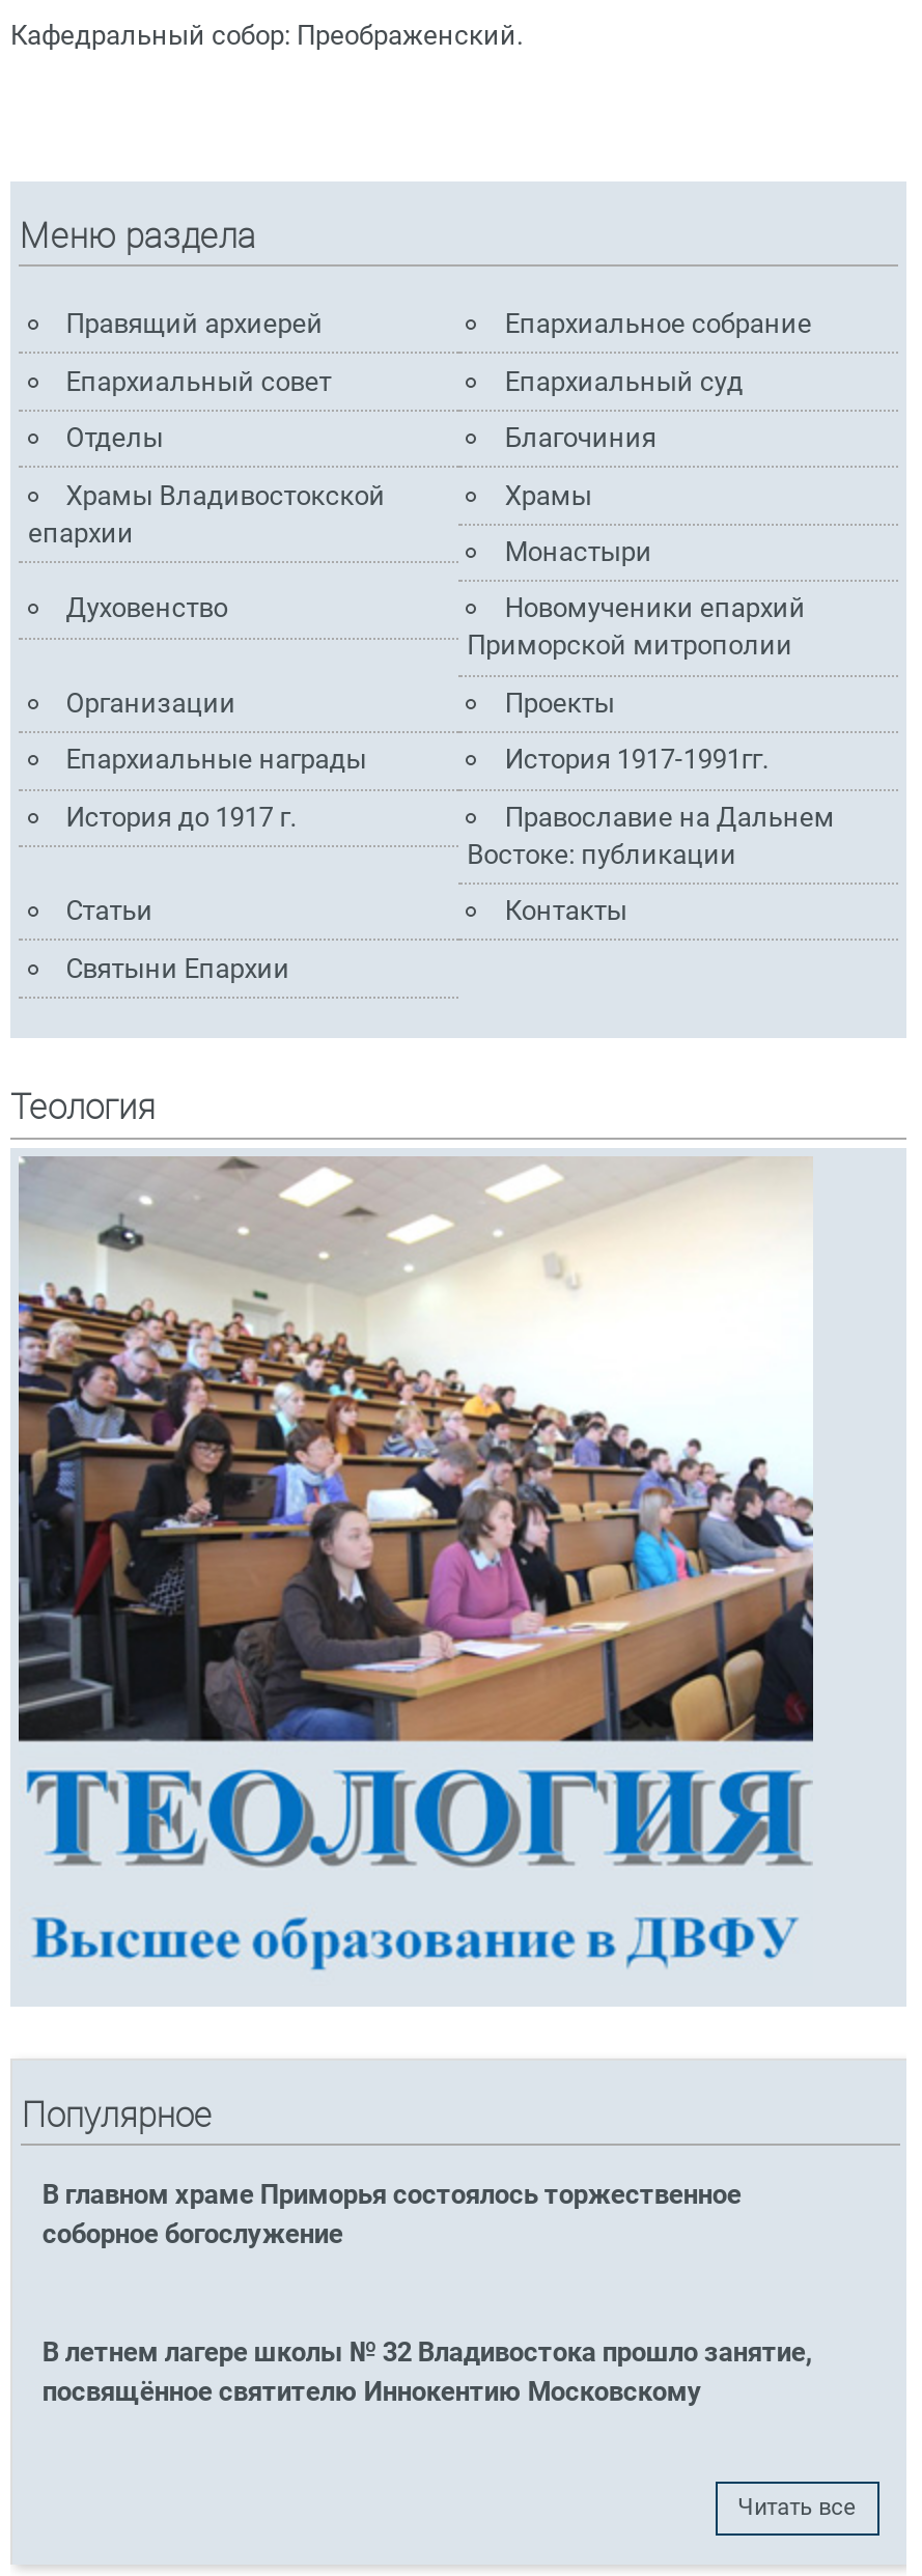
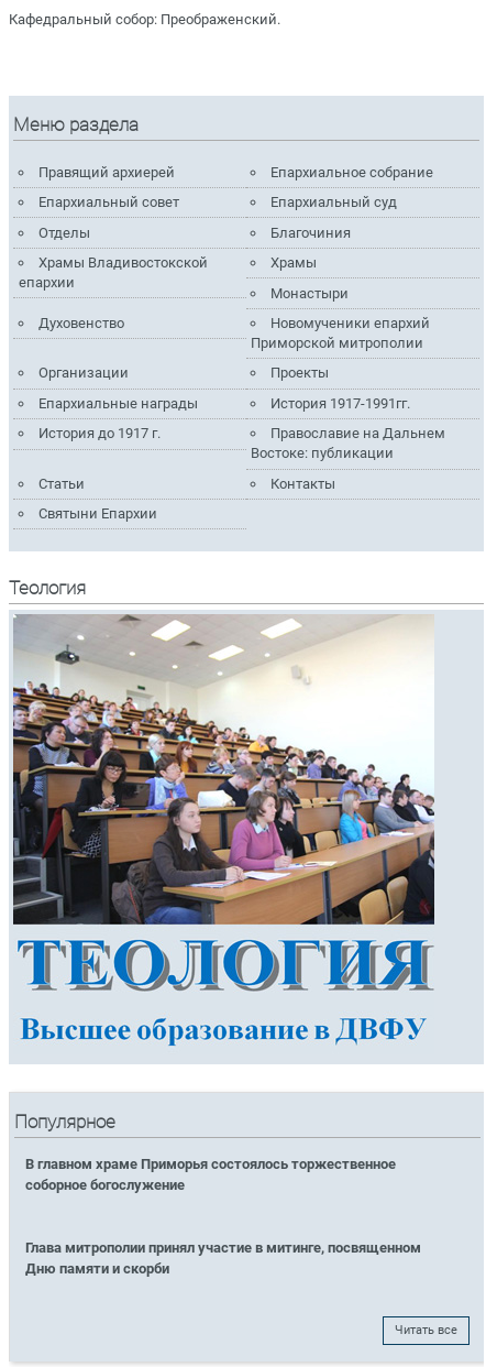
[42,2336,812,2407] В летнем лагере школы № 32 Владивостока прошло занятие, | посвящённое святителю Иннокентию Московскому -> [26,1240,421,1277] Глава митрополии принял участие в митинге, посвященном | Дню памяти и скорби

